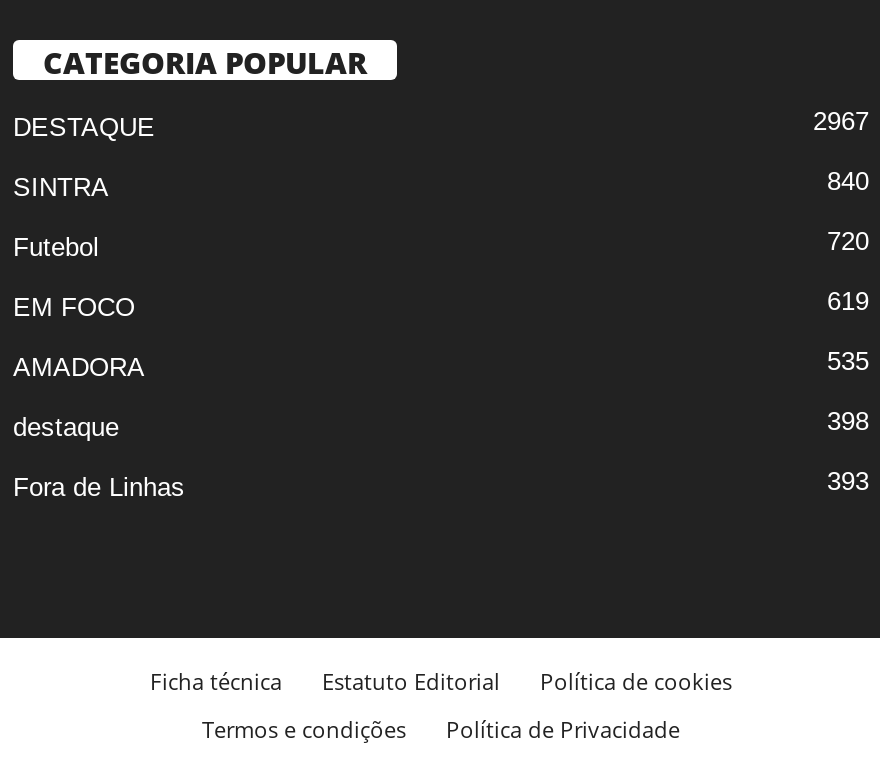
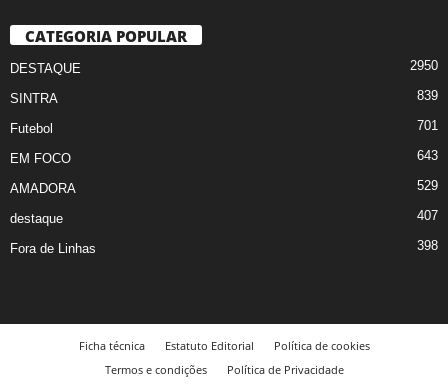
[813,107,869,137] 2967 -> [410,58,438,73] 2950
[827,167,869,197] 840 -> [417,88,438,103] 839
[827,227,869,257] 720 -> [417,118,438,133] 701
[827,287,869,317] 619 -> [417,148,438,163] 643
[827,347,869,377] 535 -> [417,178,438,193] 529
[827,407,869,437] 398 -> [417,208,438,223] 407
[827,467,869,497] 393 -> [417,238,438,253] 398

